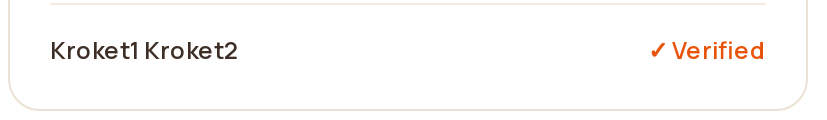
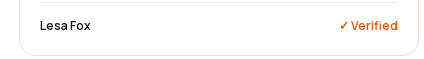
[50,33,240,67] Kroket1 Kroket2 -> [40,17,91,34] Lesa Fox

